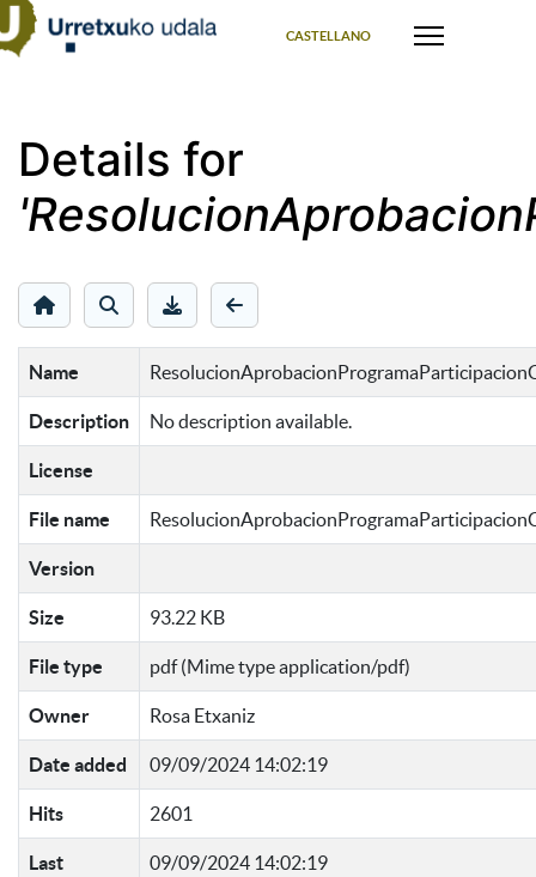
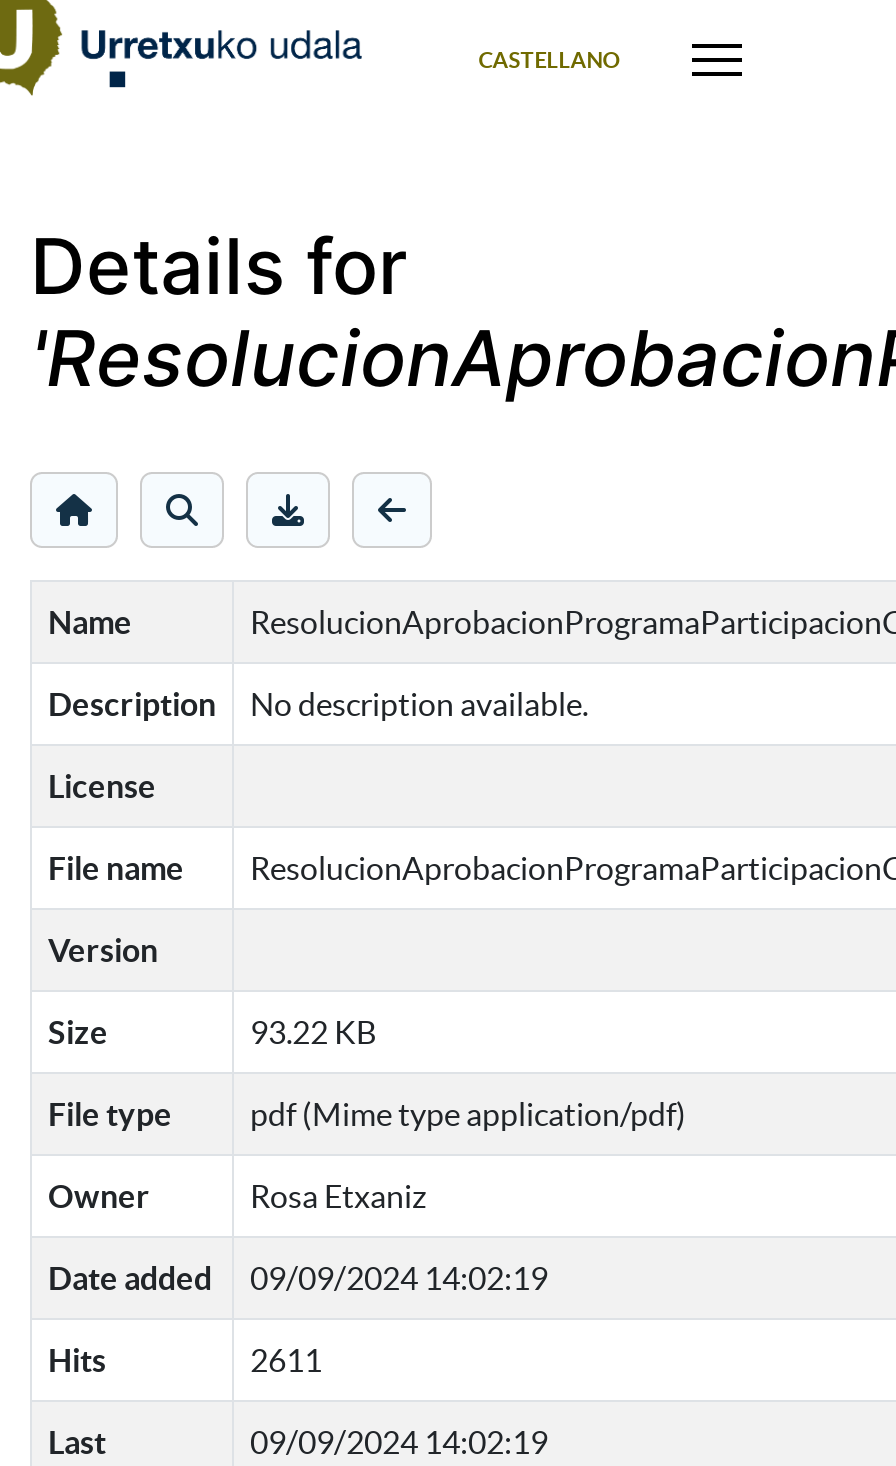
[150,803,193,825] 2601 -> [250,1342,322,1378] 2611

